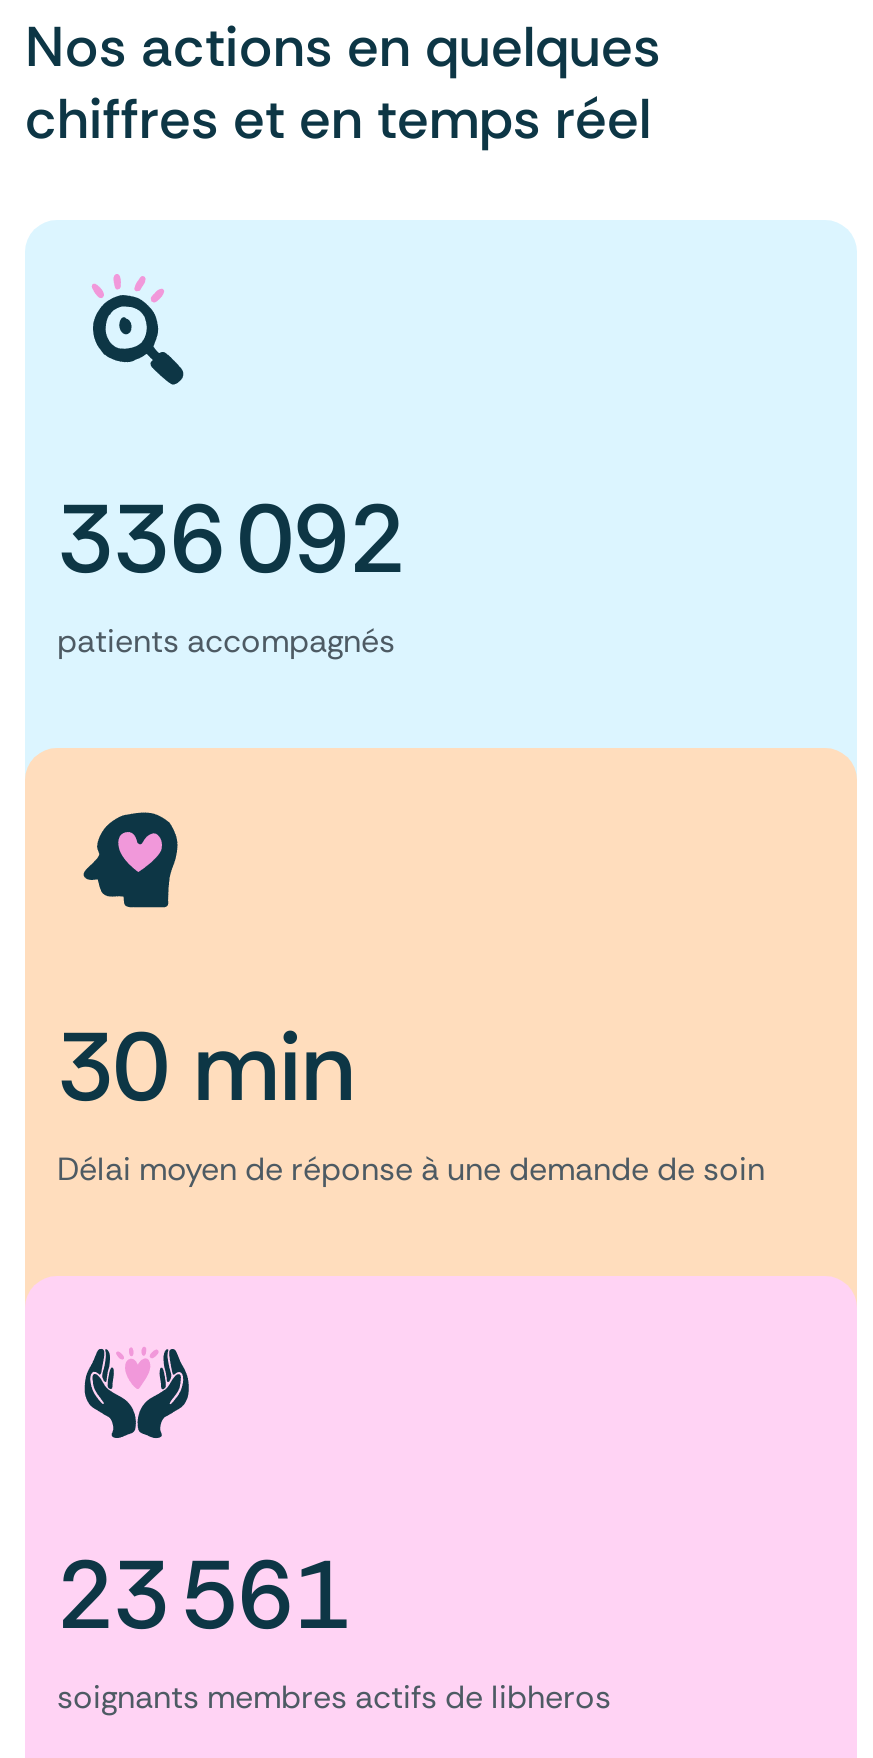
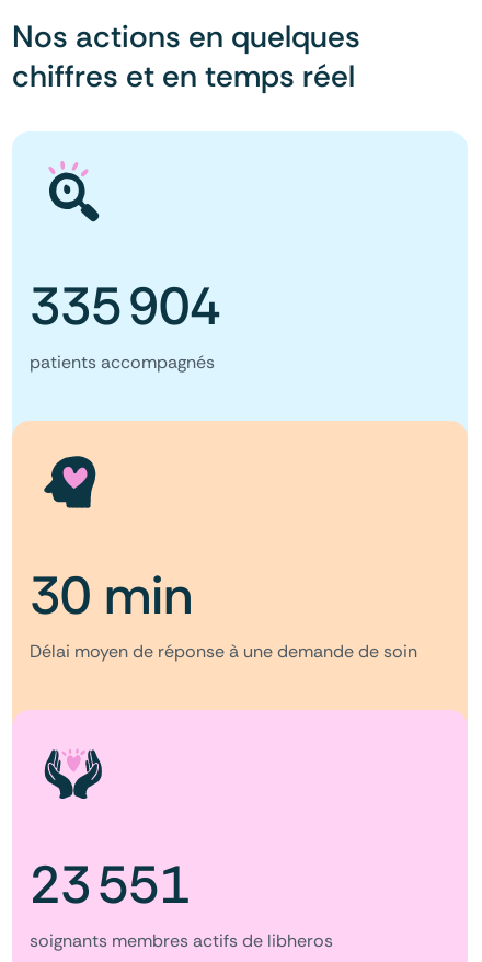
[57,476,405,602] 336 092 -> [30,272,220,341] 335 904
[57,1532,349,1658] 23 561 -> [30,850,190,919] 23 551

